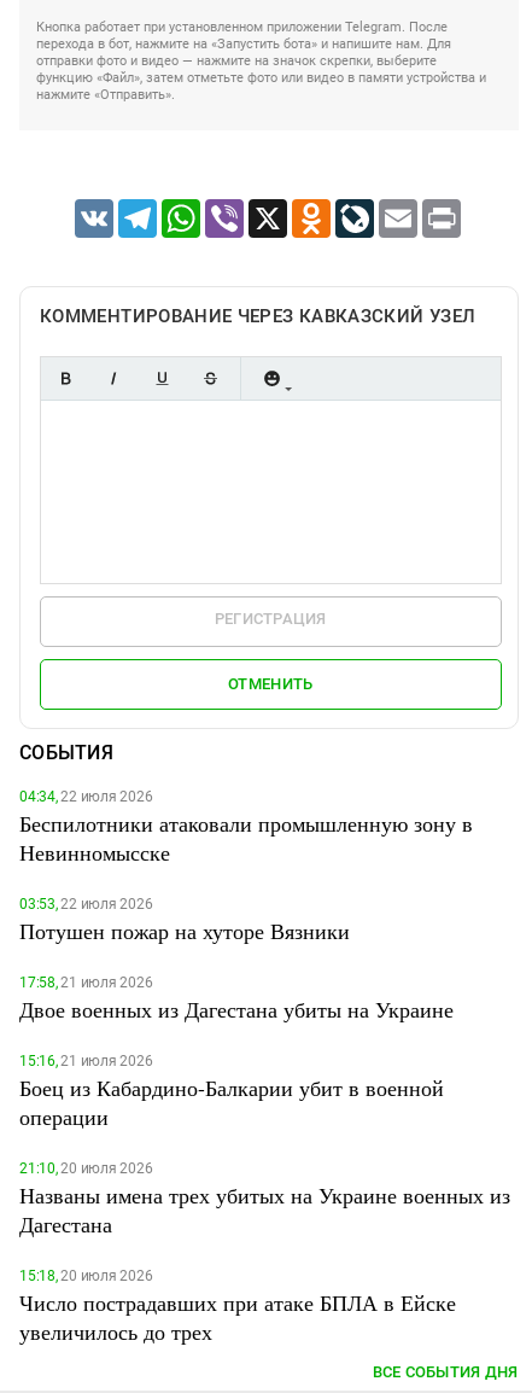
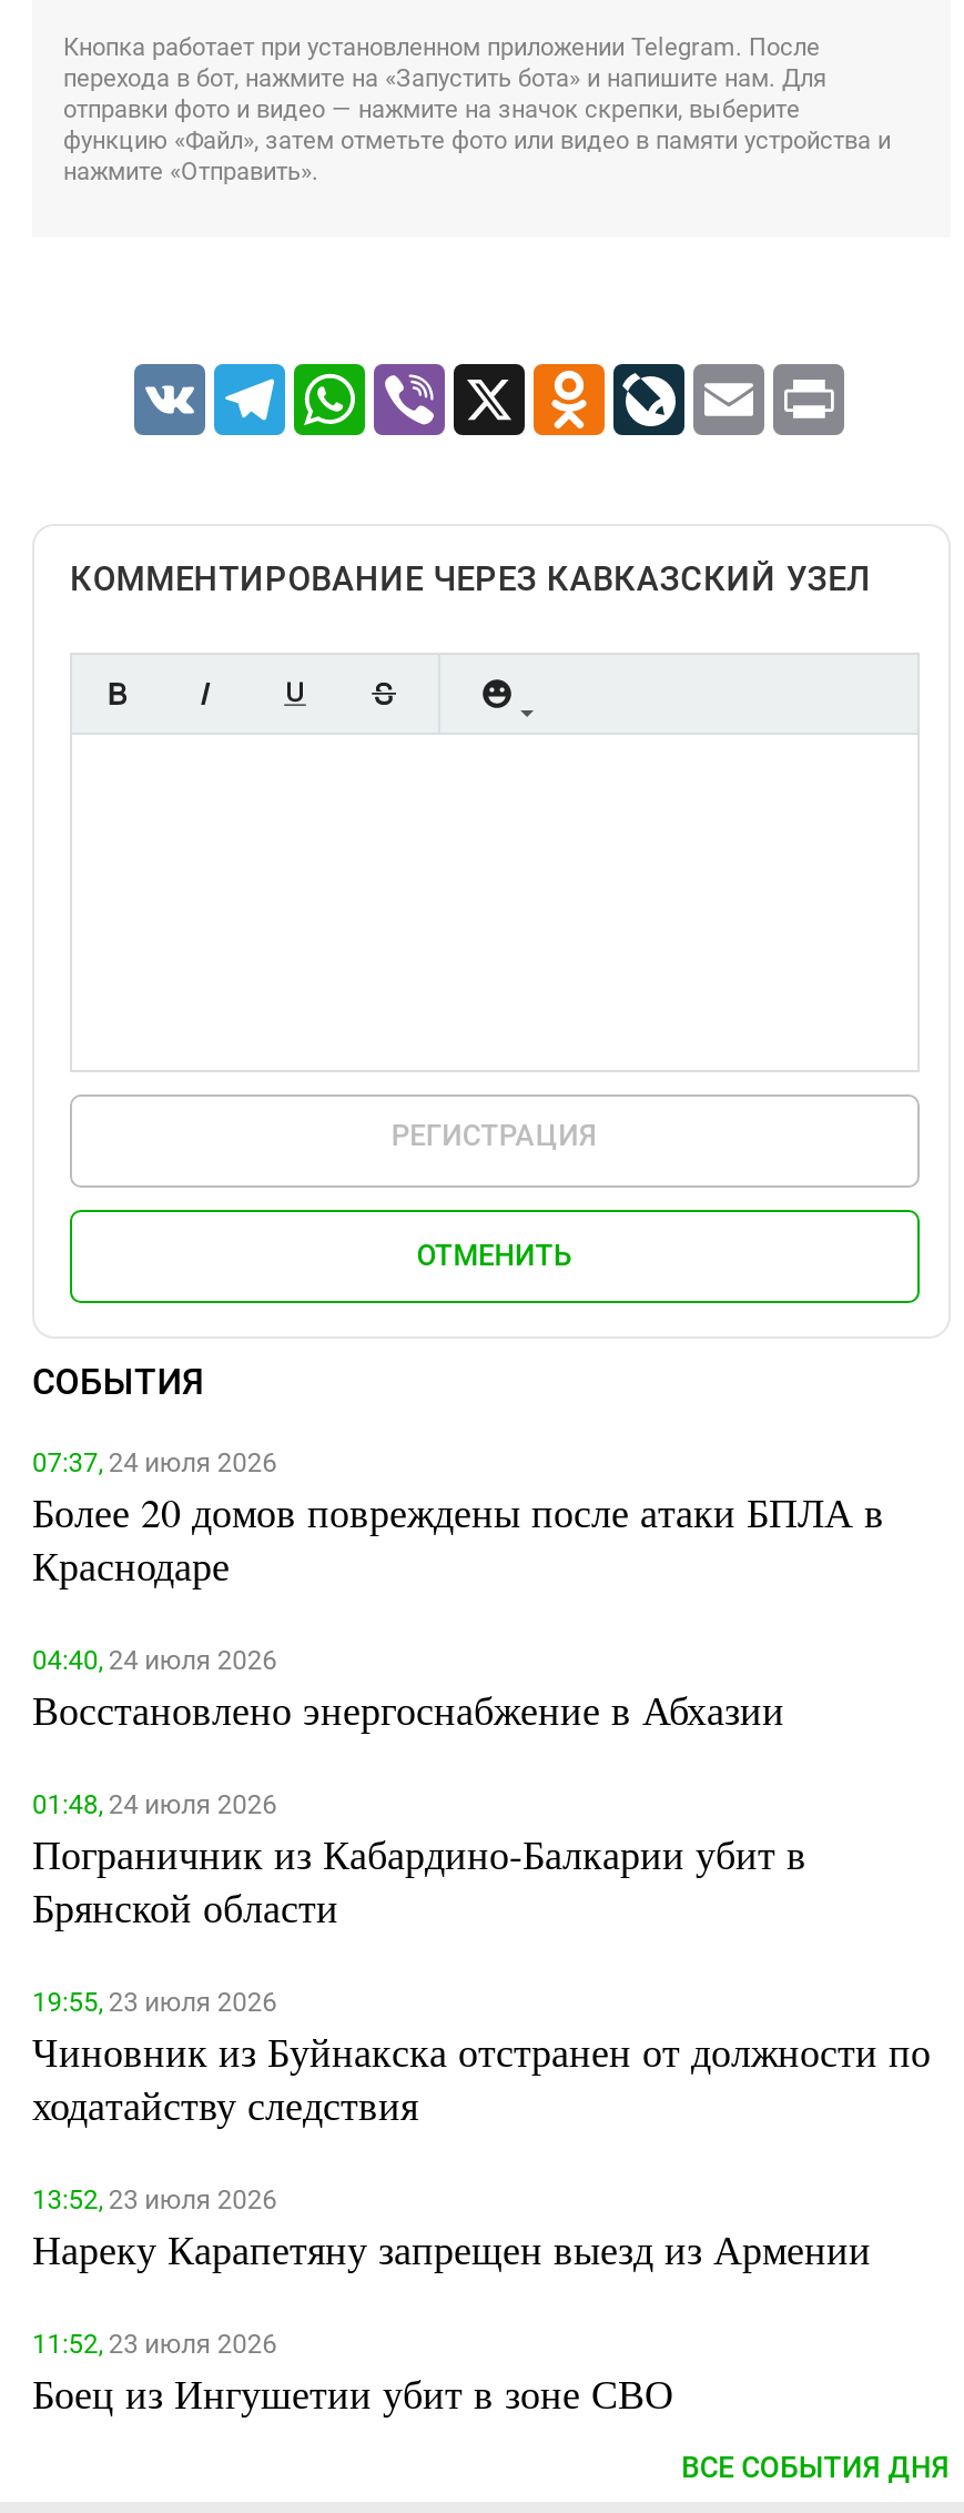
[19,788,473,866] 04:34, 22 июля 2026 | Беспилотники атаковали промышленную зону в | Невинномысске -> [32,1447,884,1591] 07:37, 24 июля 2026 | Более 20 домов повреждены после атаки БПЛА в | Краснодаре
[19,895,350,945] 03:53, 22 июля 2026 | Потушен пожар на хуторе Вязники -> [32,1644,784,1735] 04:40, 24 июля 2026 | Восстановлено энергоснабжение в Абхазии
[19,974,454,1023] 17:58, 21 июля 2026 | Двое военных из Дагестана убиты на Украине -> [32,1788,806,1933] 01:48, 24 июля 2026 | Пограничник из Кабардино-Балкарии убит в | Брянской области
[19,1052,444,1131] 15:16, 21 июля 2026 | Боец из Кабардино-Балкарии убит в военной | операции -> [32,1986,931,2130] 19:55, 23 июля 2026 | Чиновник из Буйнакска отстранен от должности по | ходатайству следствия
[19,1160,510,1238] 21:10, 20 июля 2026 | Названы имена трех убитых на Украине военных из | Дагестана -> [32,2184,871,2275] 13:52, 23 июля 2026 | Нареку Карапетяну запрещен выезд из Армении
[19,1267,456,1345] 15:18, 20 июля 2026 | Число пострадавших при атаке БПЛА в Ейске | увеличилось до трех -> [32,2328,673,2419] 11:52, 23 июля 2026 | Боец из Ингушетии убит в зоне СВО

